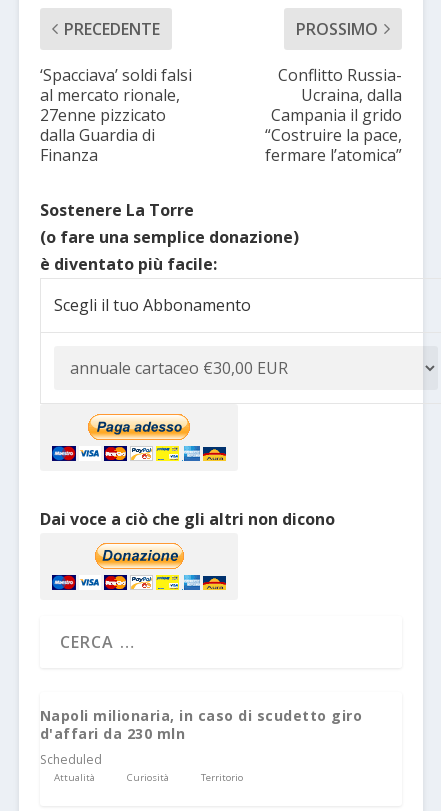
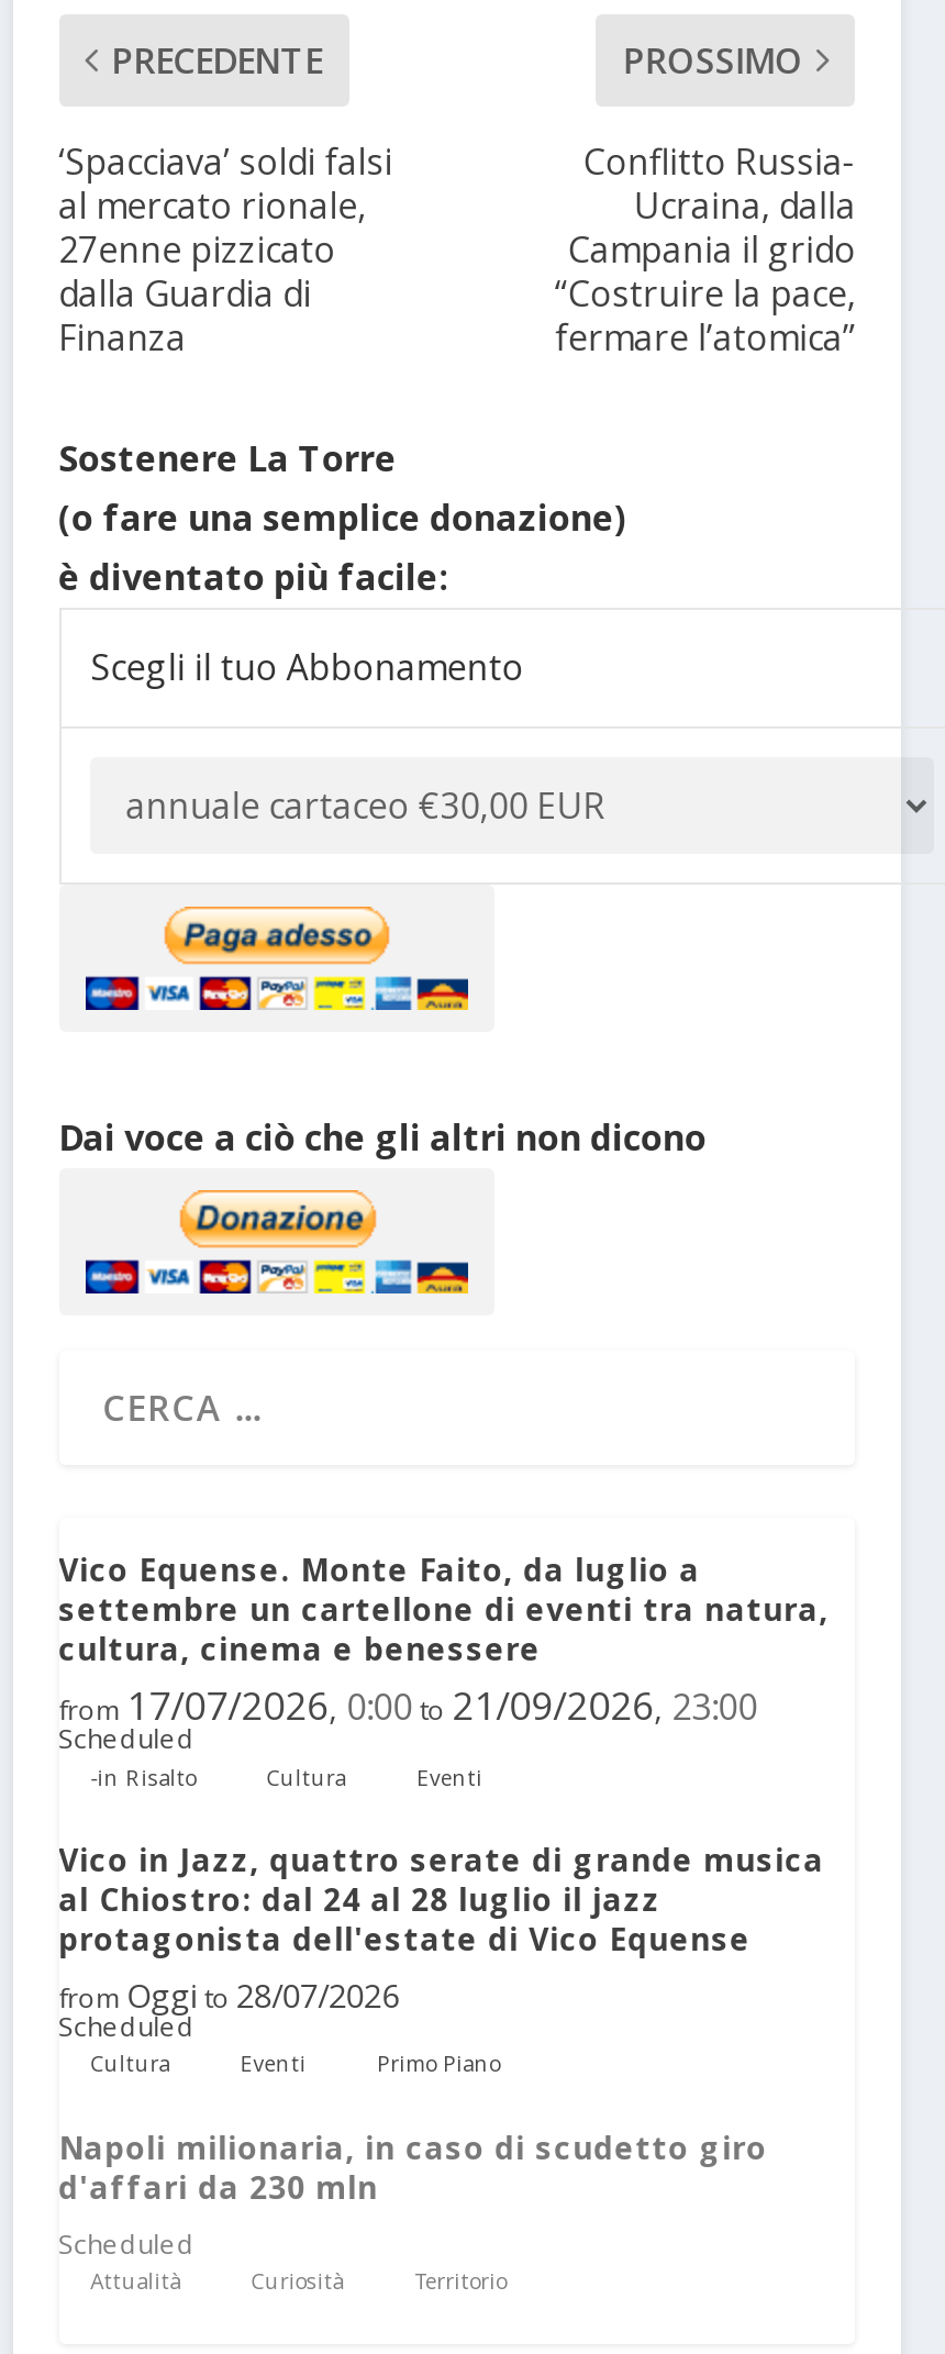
none -> [58,1548,829,2079] Vico Equense. Monte Faito, da luglio a | settembre un cartellone di eventi tra natura, | cultura, cinema e benessere | from 17/07/2026, 0:00 to 21/09/2026, 23:00 | Scheduled | -in Risalto | Cultura | Eventi | Vico in Jazz, quattro serate di grande musica | al Chiostro: dal 24 al 28 luglio il jazz | protagonista dell'estate di Vico Equense | from Oggi to 28/07/2026 | Scheduled | Cultura | Eventi | Primo Piano

